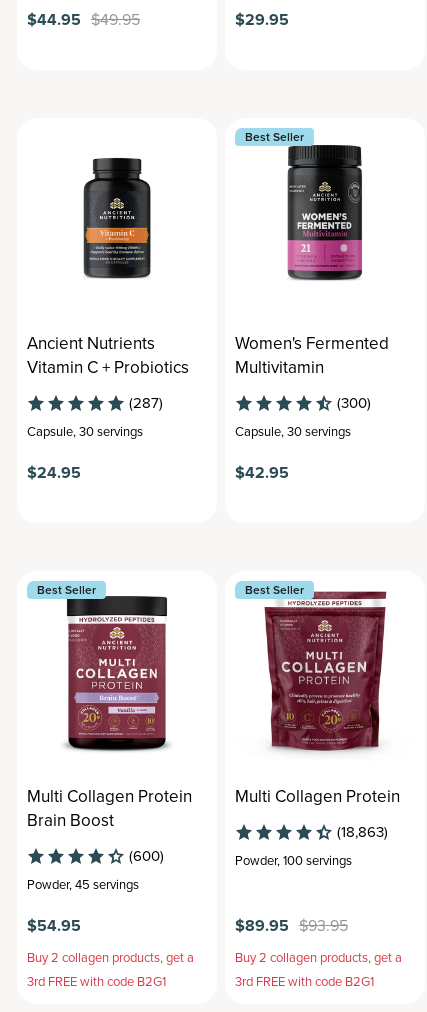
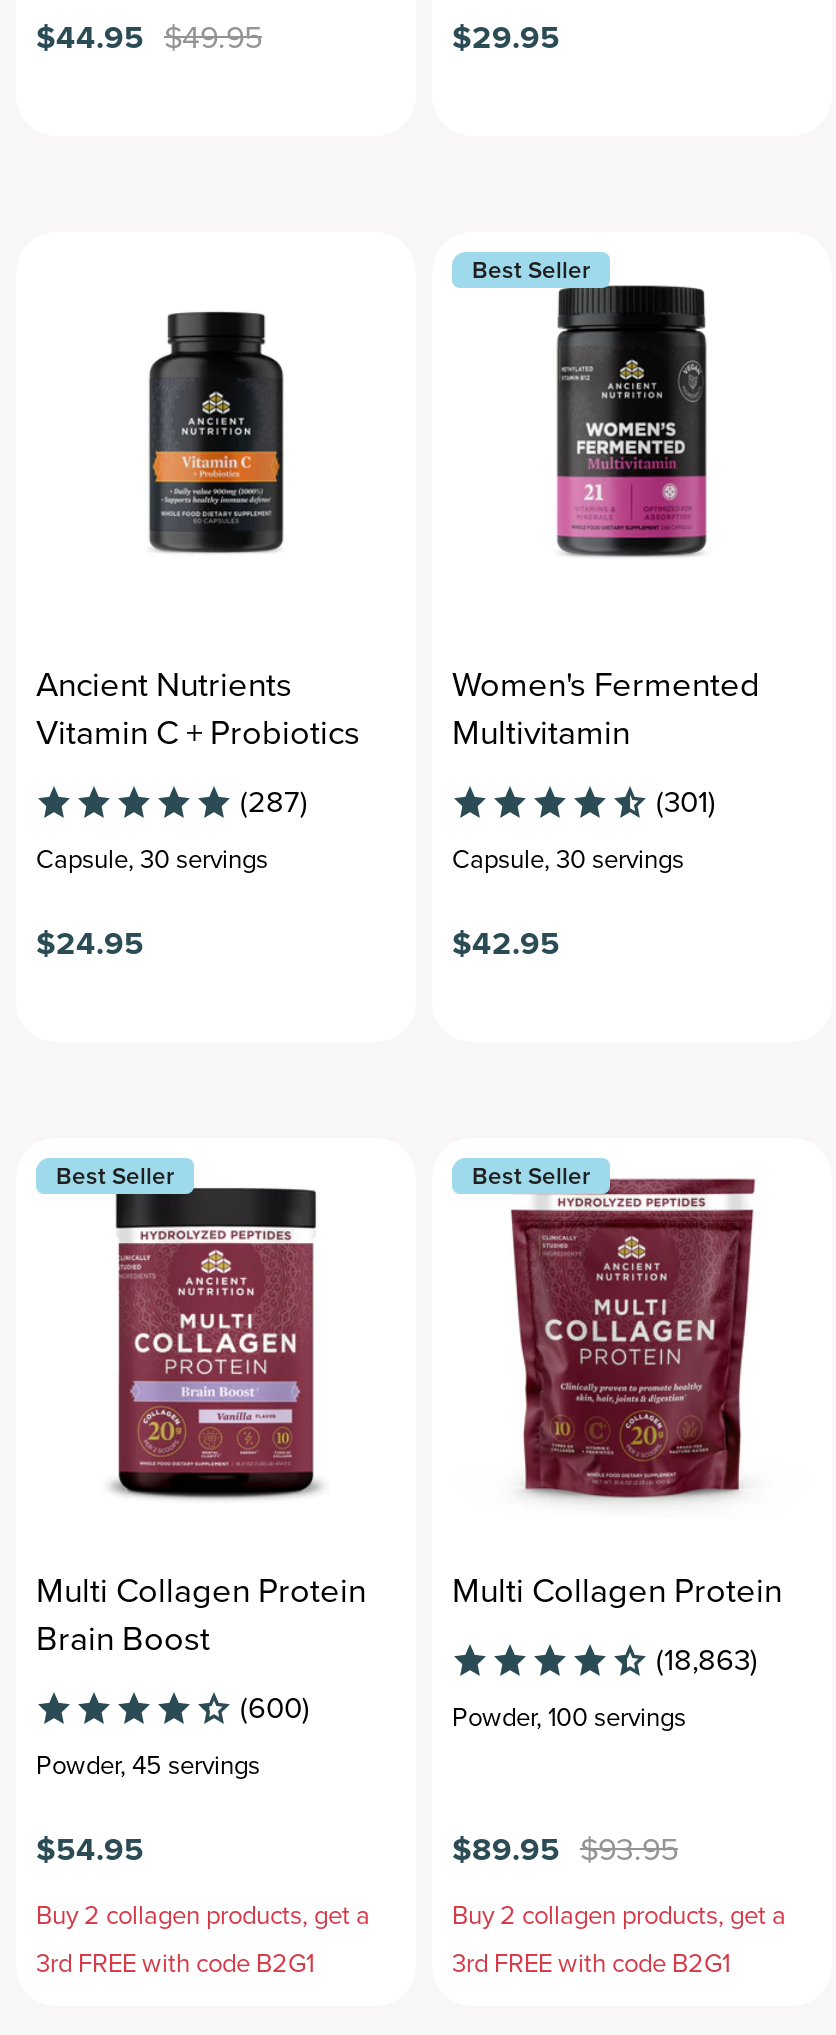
[337,392,371,414] (300) -> [656,781,716,823] (301)

